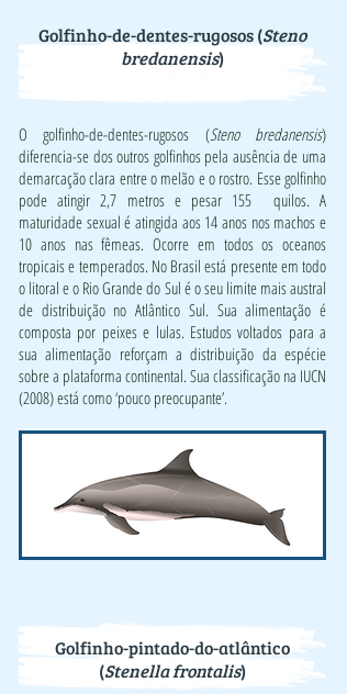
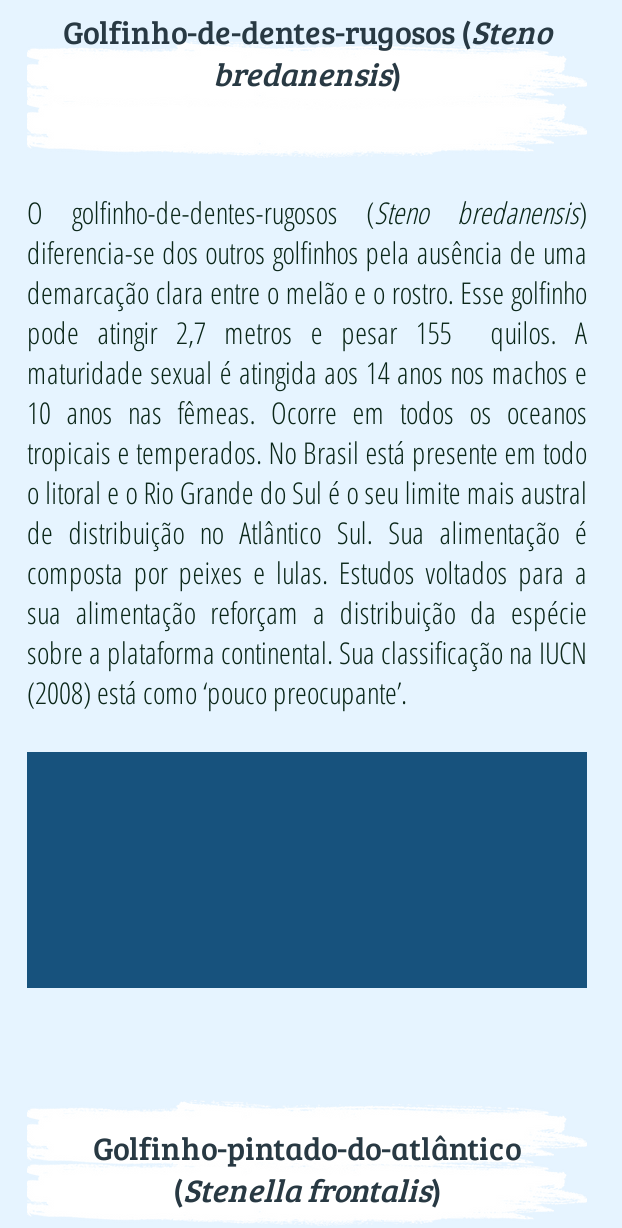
[21,433,324,558] [image] -> none

